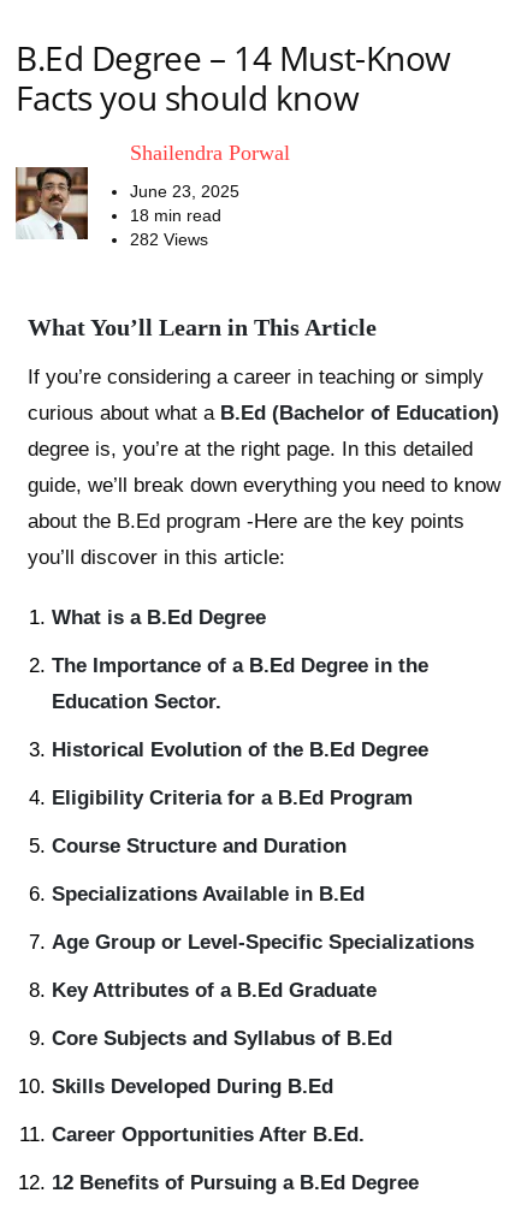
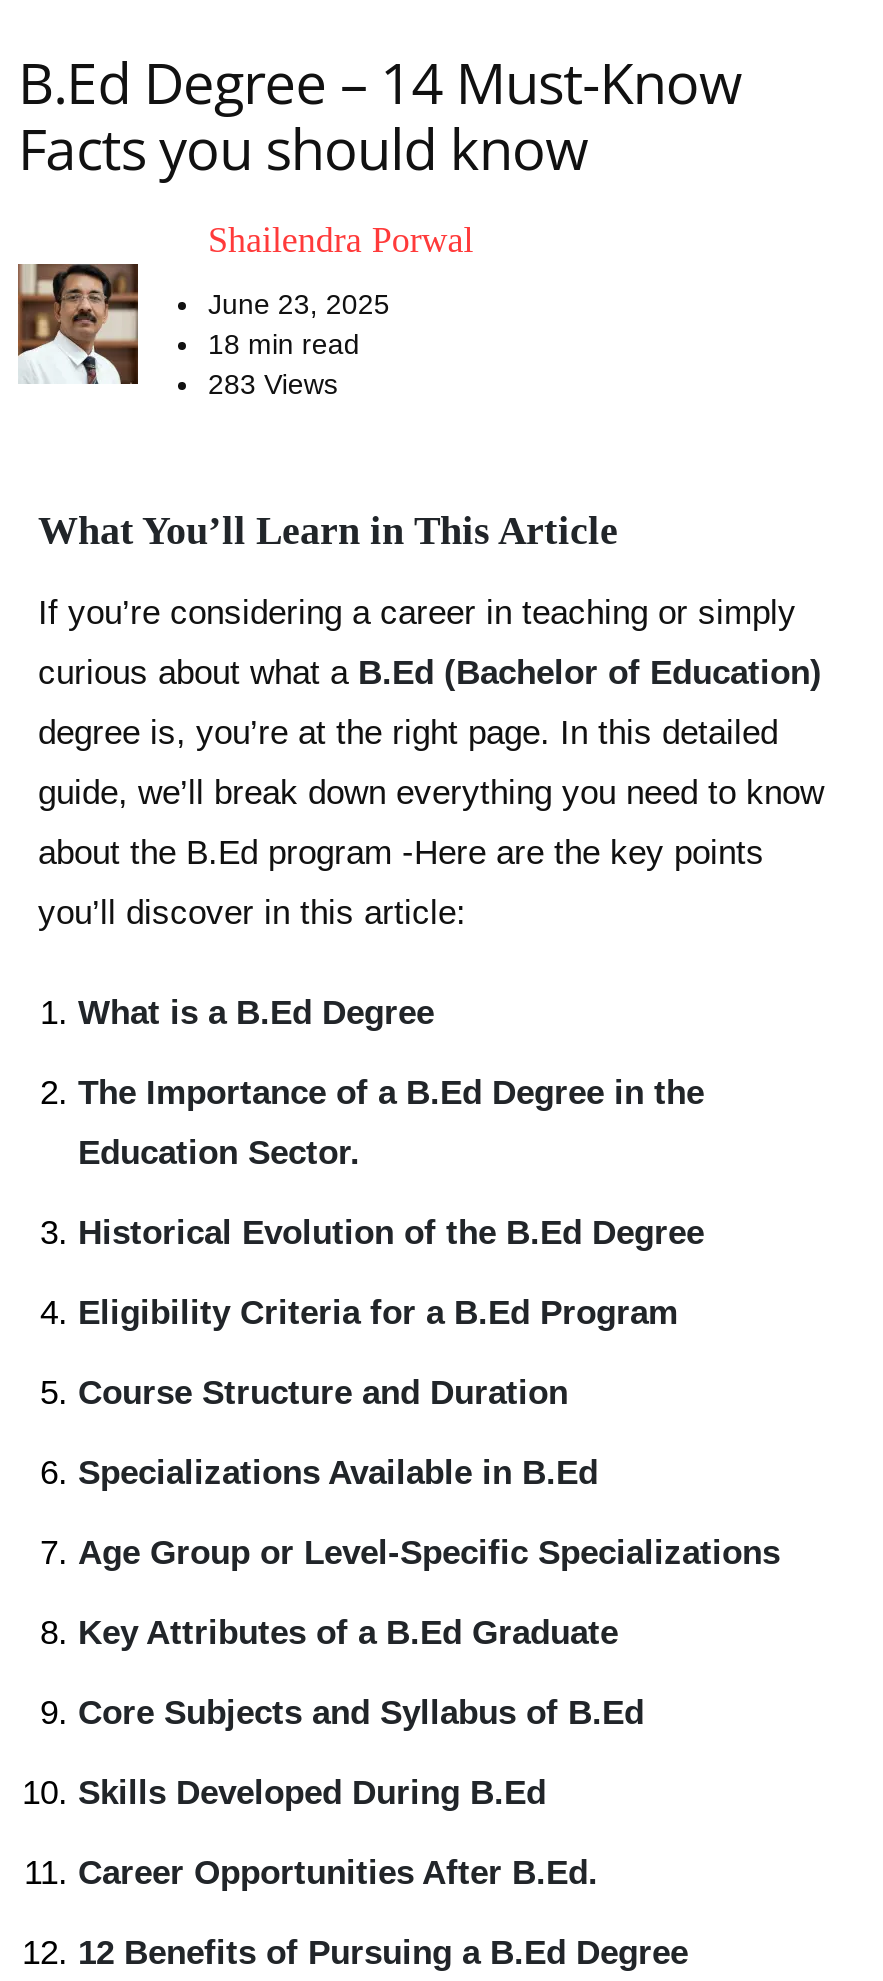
[130,229,208,248] 282 Views -> [208,367,338,399] 283 Views

